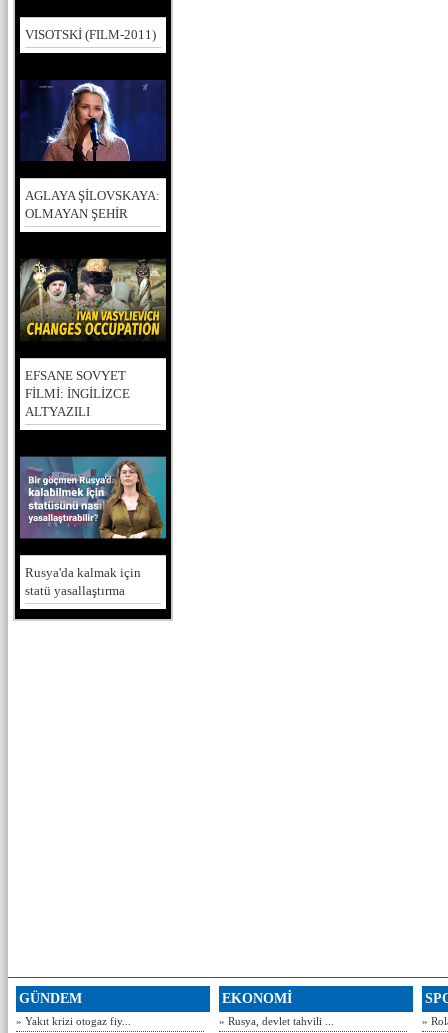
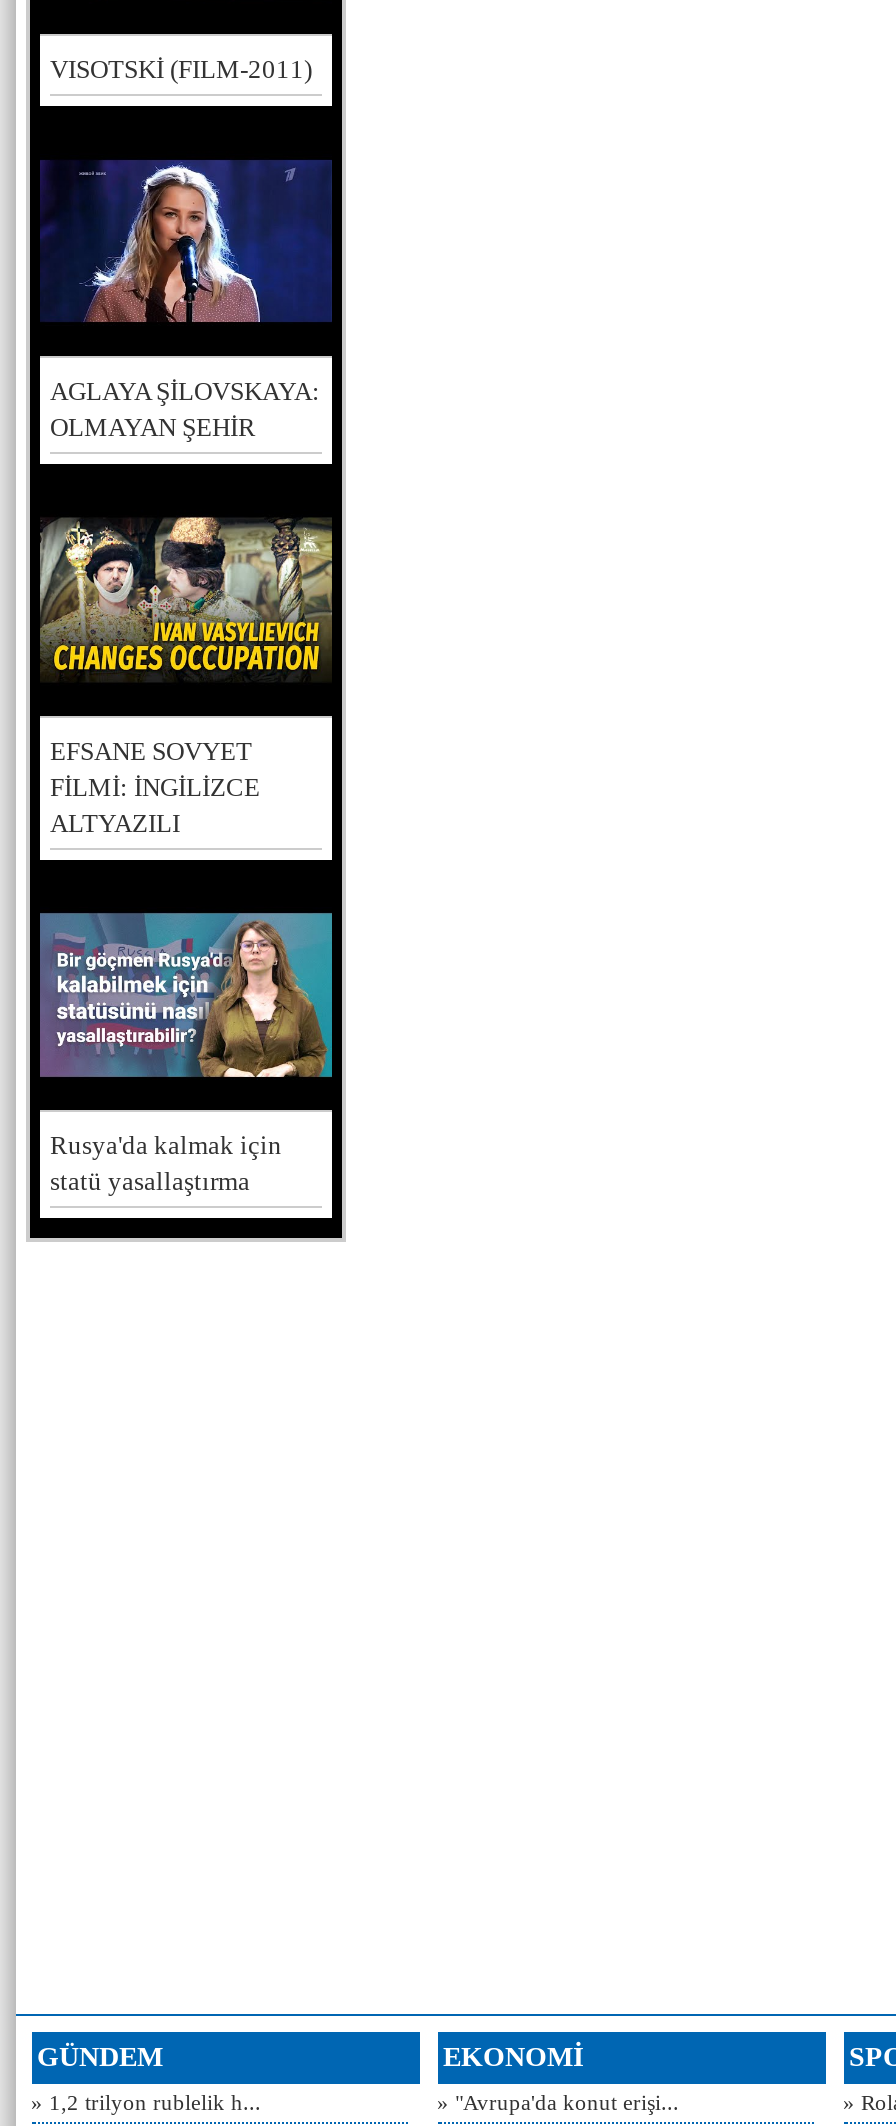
[15,1015,130,1027] » Yakıt krizi otogaz fiy... -> [31,2091,261,2115] » 1,2 trilyon rublelik h...
[218,1015,333,1027] » Rusya, devlet tahvili ... -> [437,2091,679,2115] » "Avrupa'da konut erişi...

